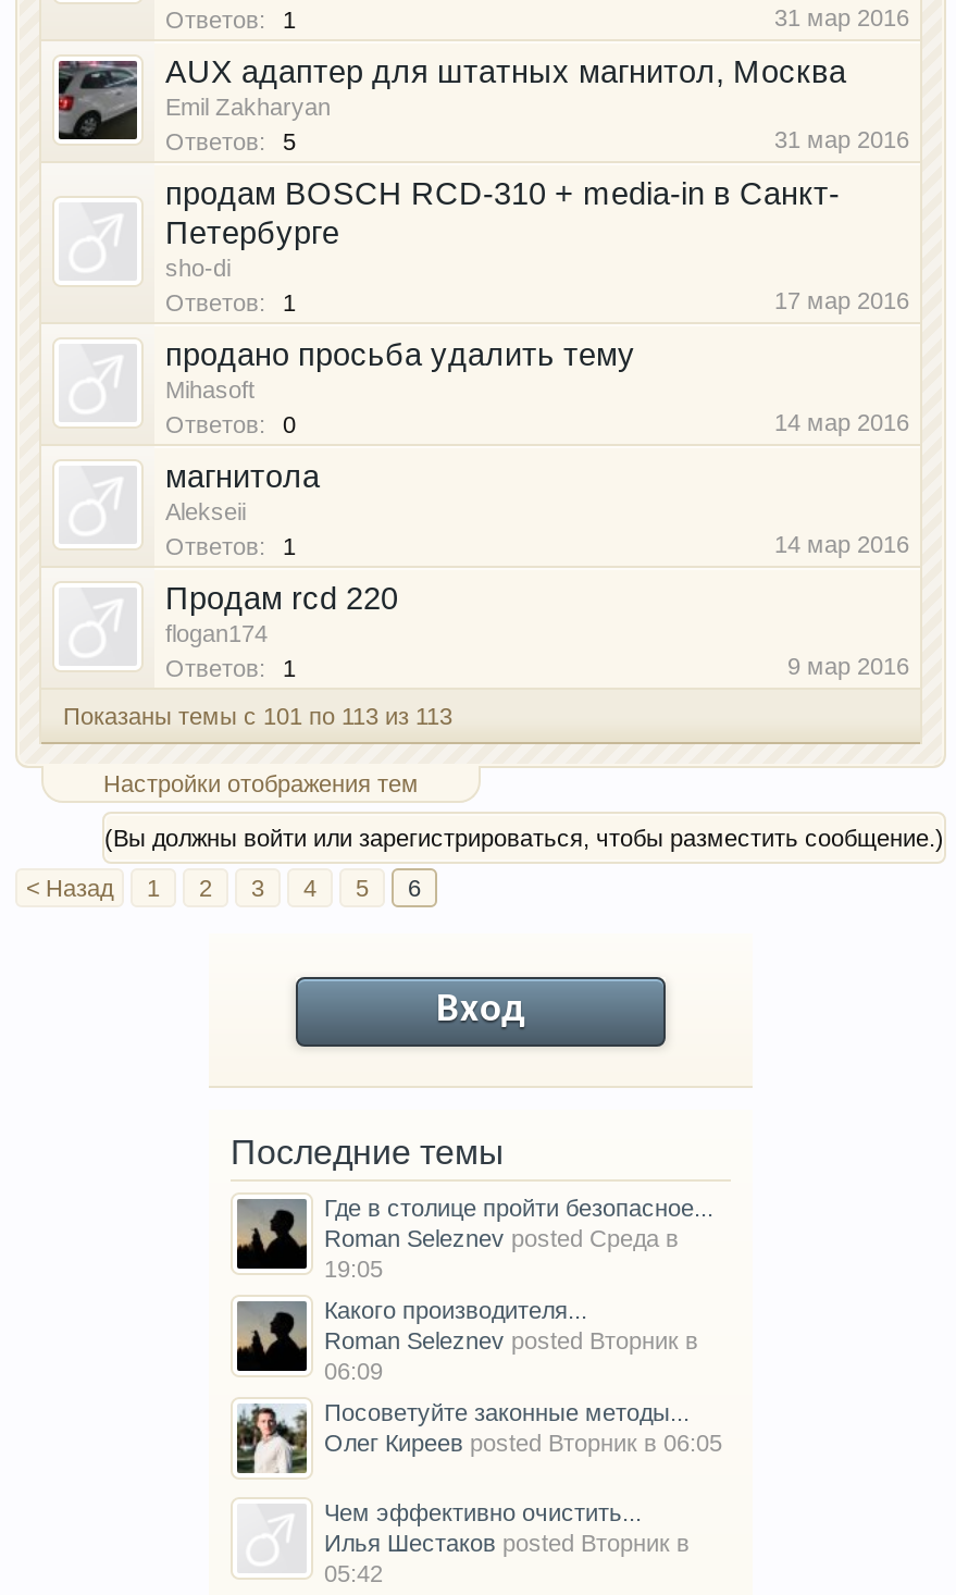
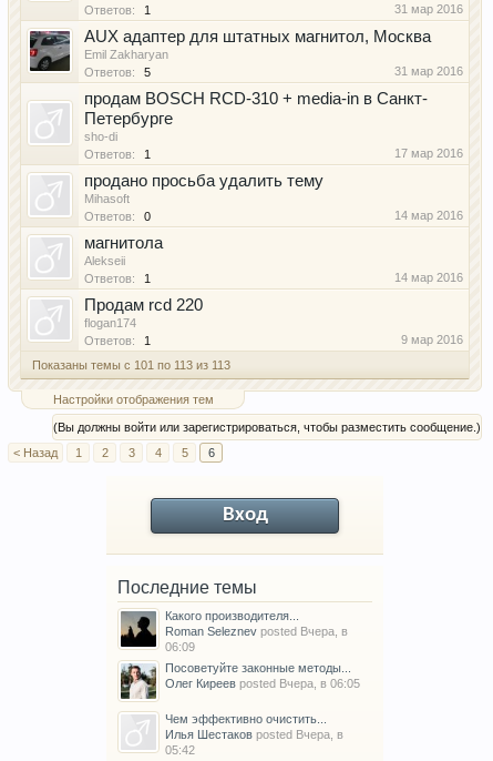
[324,1195,713,1282] Где в столице пройти безопасное... | Roman Seleznev posted Среда в | 19:05 -> none
[324,1327,698,1353] Roman Seleznev posted Вторник в -> [165,625,348,638] Roman Seleznev posted Вчера, в
[324,1430,722,1456] Олег Киреев posted Вторник в 06:05 -> [165,677,360,690] Олег Киреев posted Вчера, в 06:05
[324,1530,690,1556] Илья Шестаков posted Вторник в -> [165,728,343,741] Илья Шестаков posted Вчера, в

